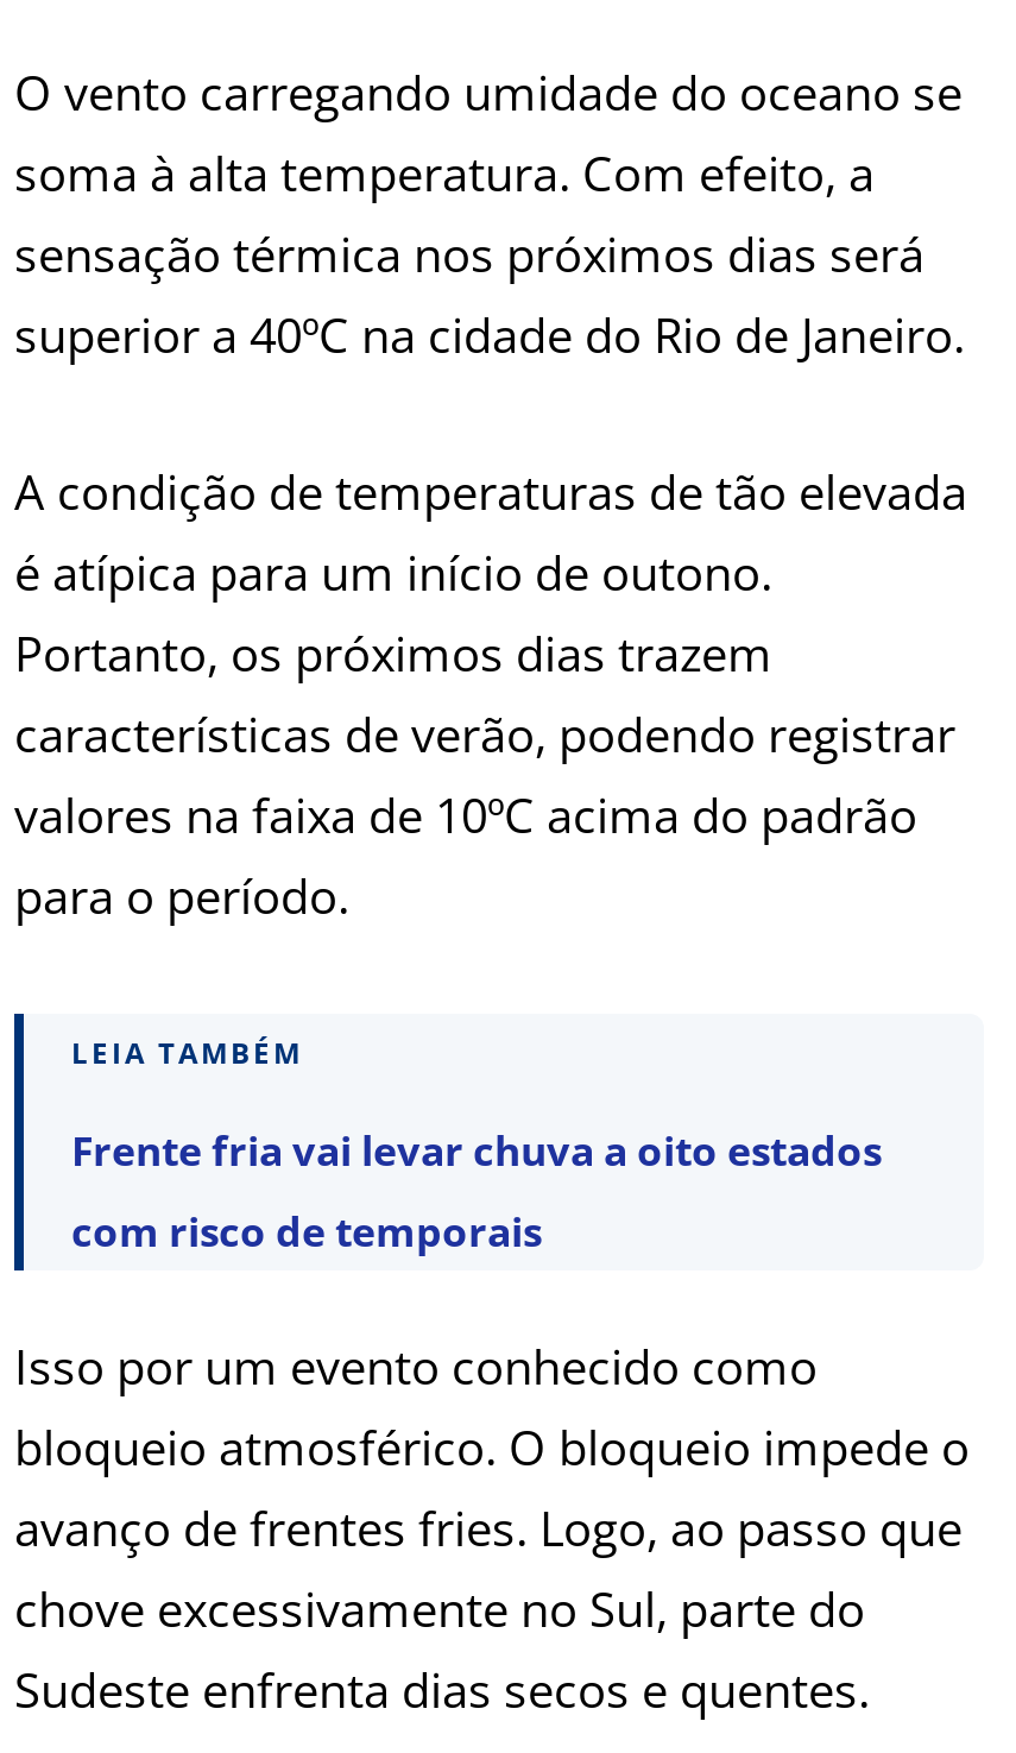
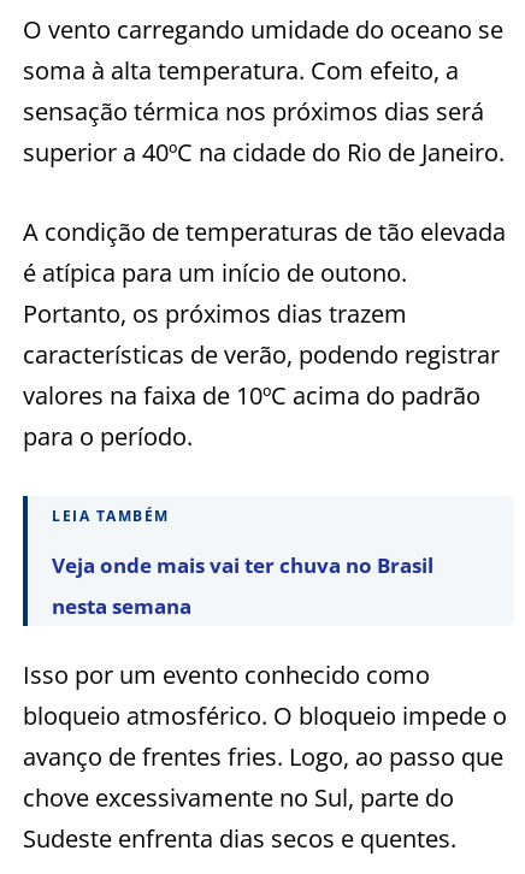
[71,1124,882,1178] Frente fria vai levar chuva a oito estados -> [52,551,433,579] Veja onde mais vai ter chuva no Brasil
[71,1204,542,1259] com risco de temporais -> [52,592,191,620] nesta semana

